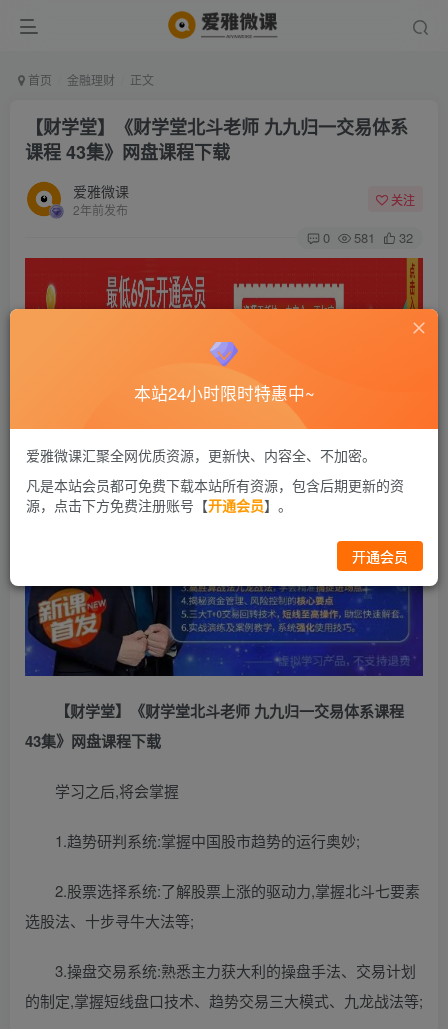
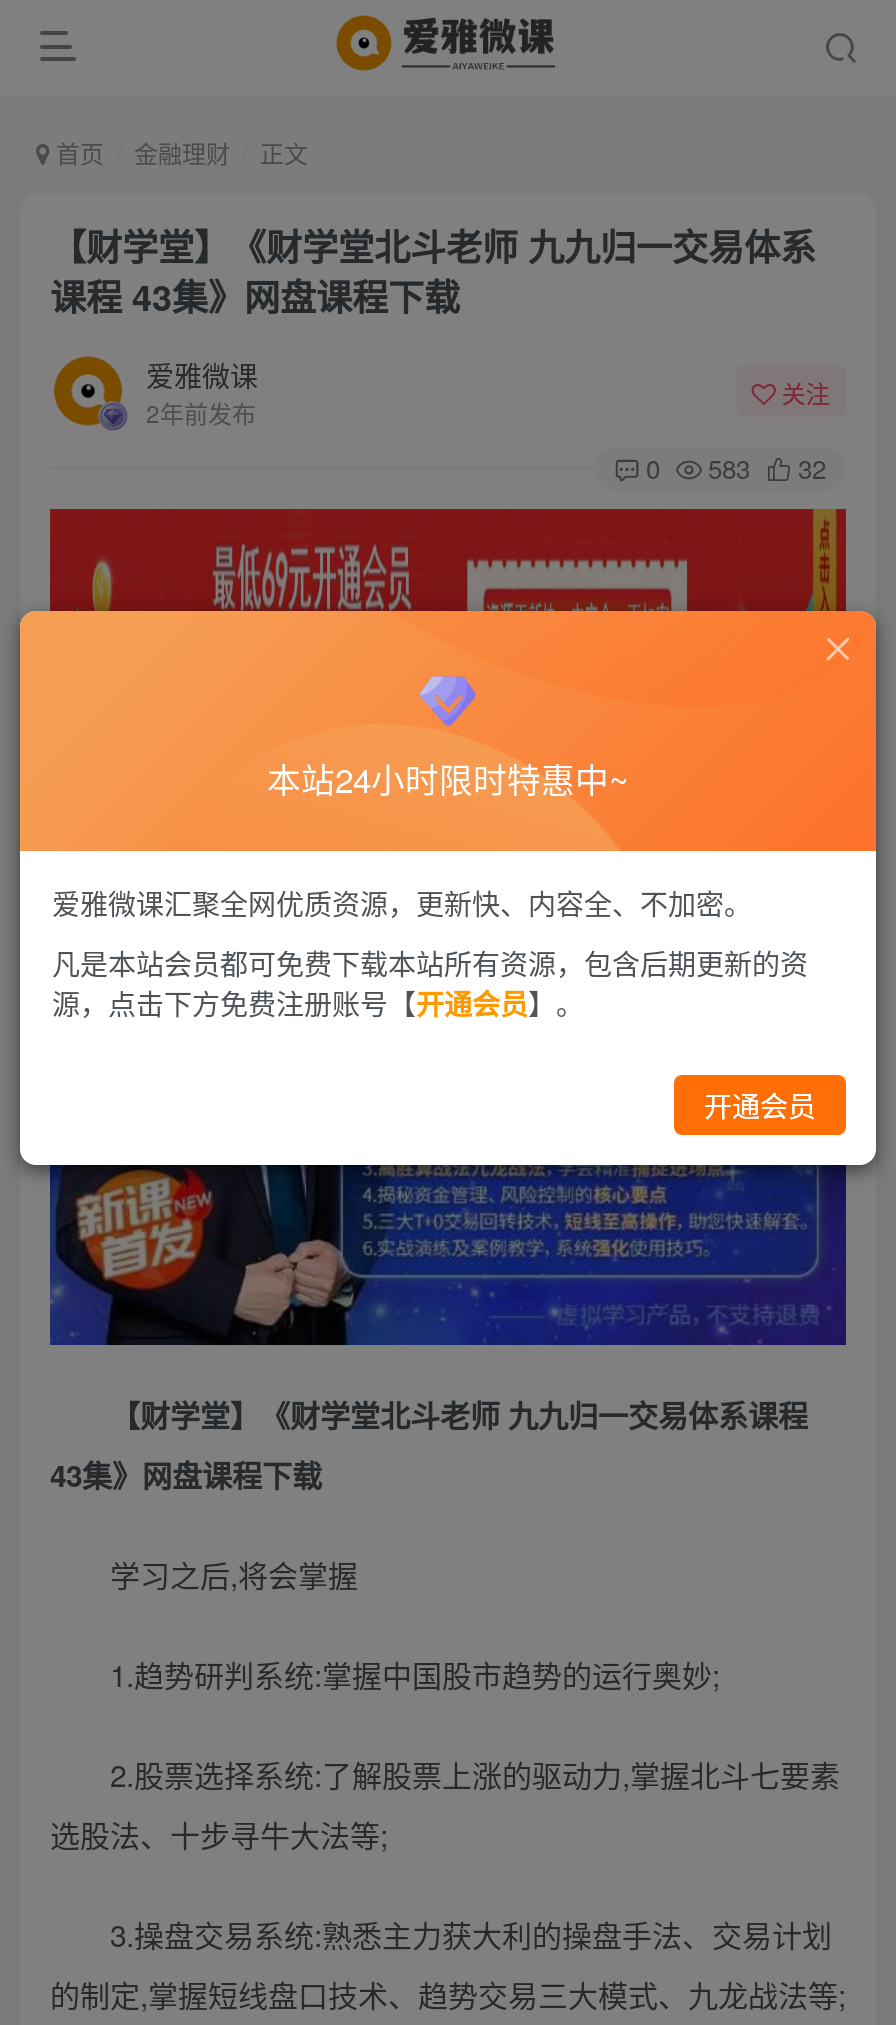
[323,228,413,247] 0 581 32 -> [646,449,826,487] 0 583 32

